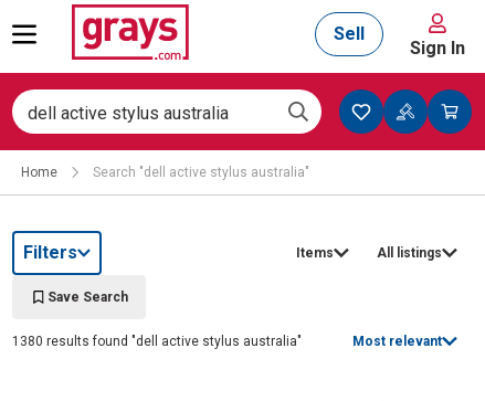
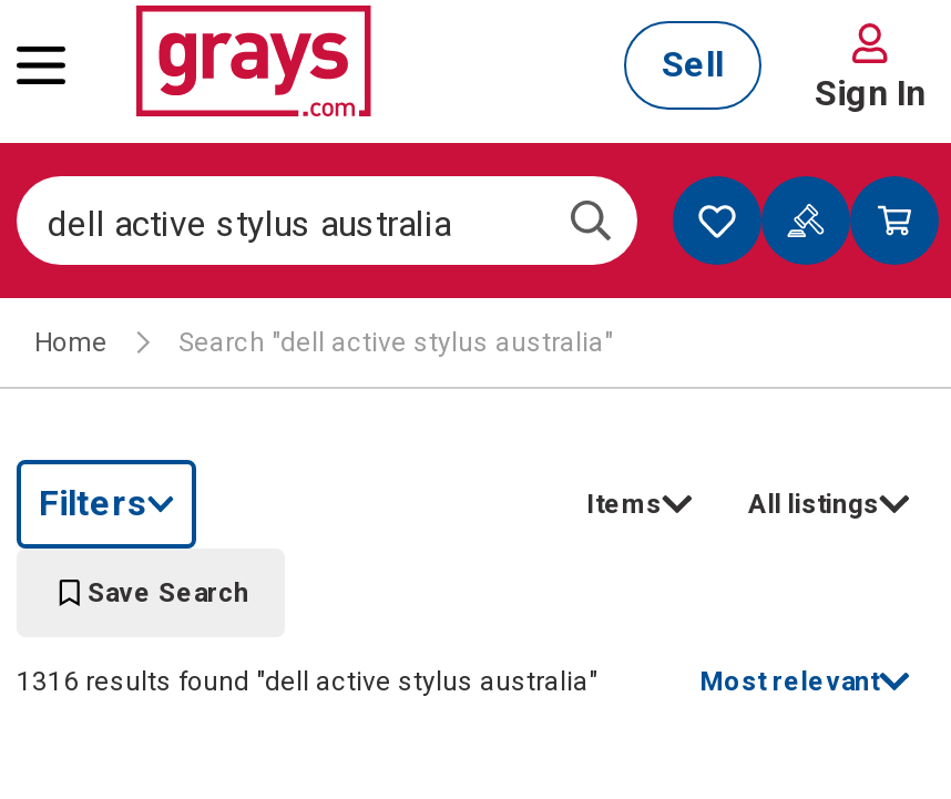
[12,334,302,349] 1380 results found "dell active stylus australia" -> [17,666,597,697] 1316 results found "dell active stylus australia"

